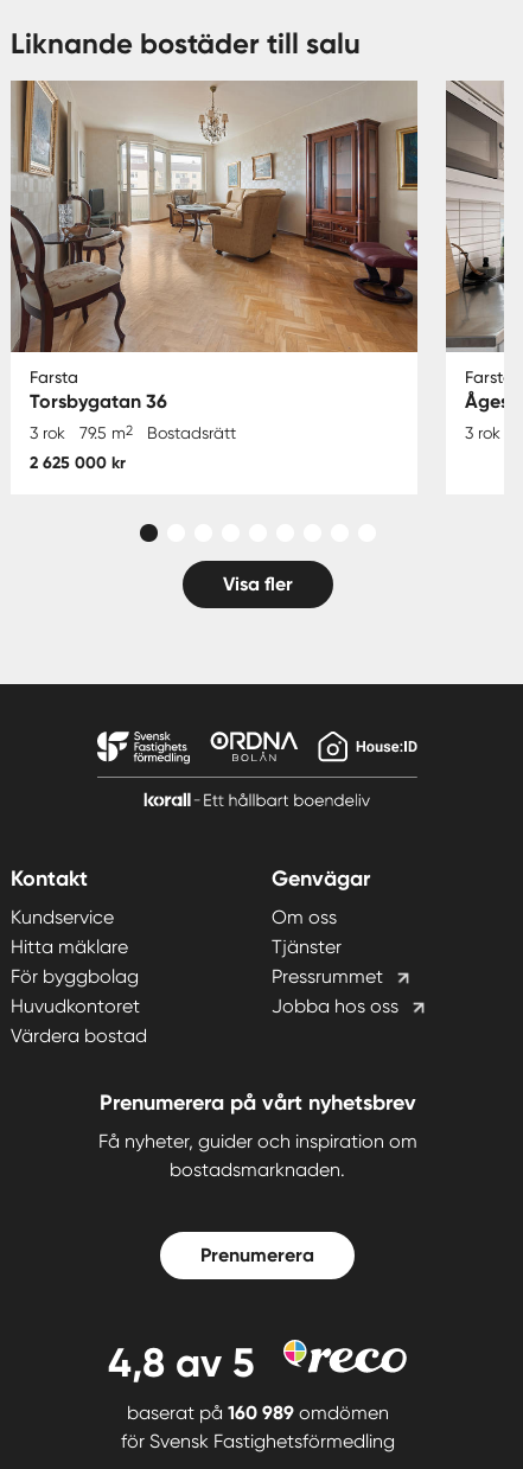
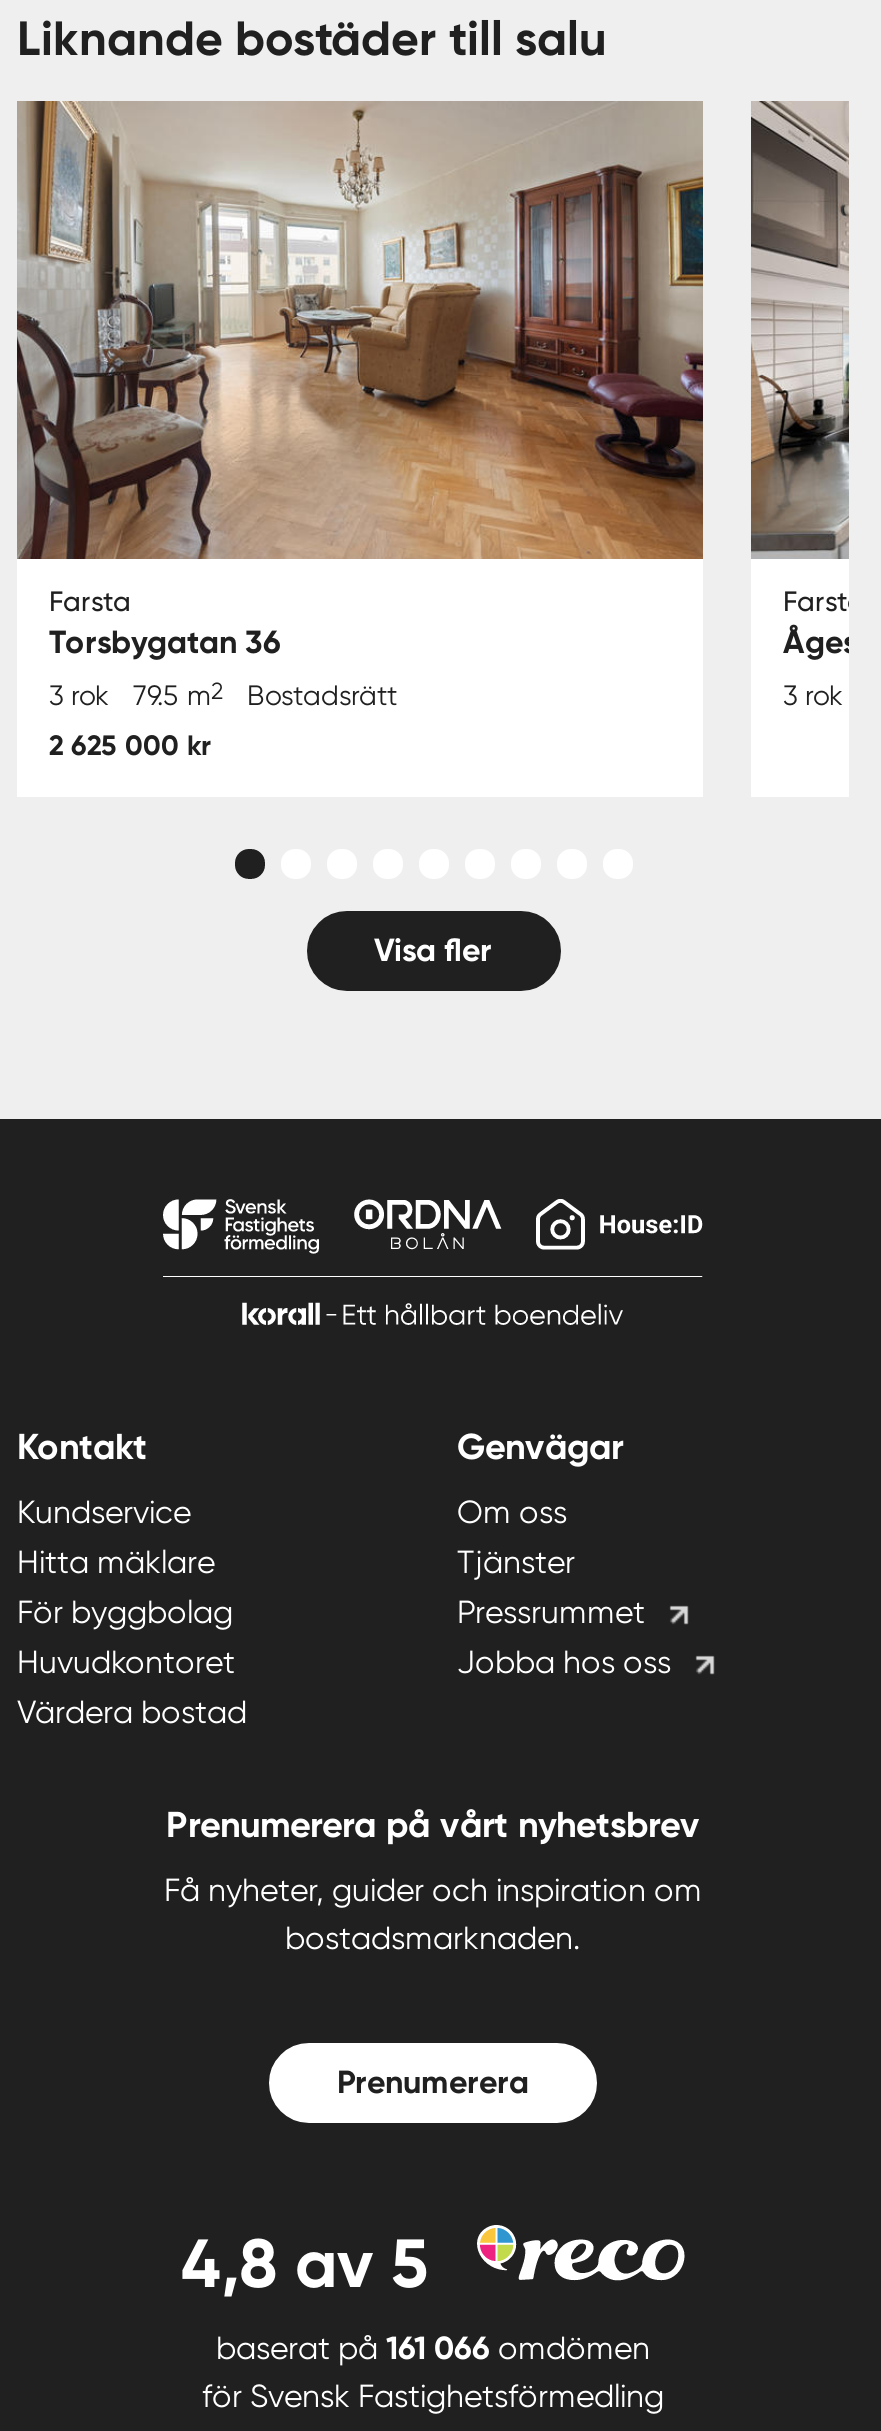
[126,1402,388,1424] baserat på 160 989 omdömen -> [216,2330,650,2368] baserat på 161 066 omdömen

